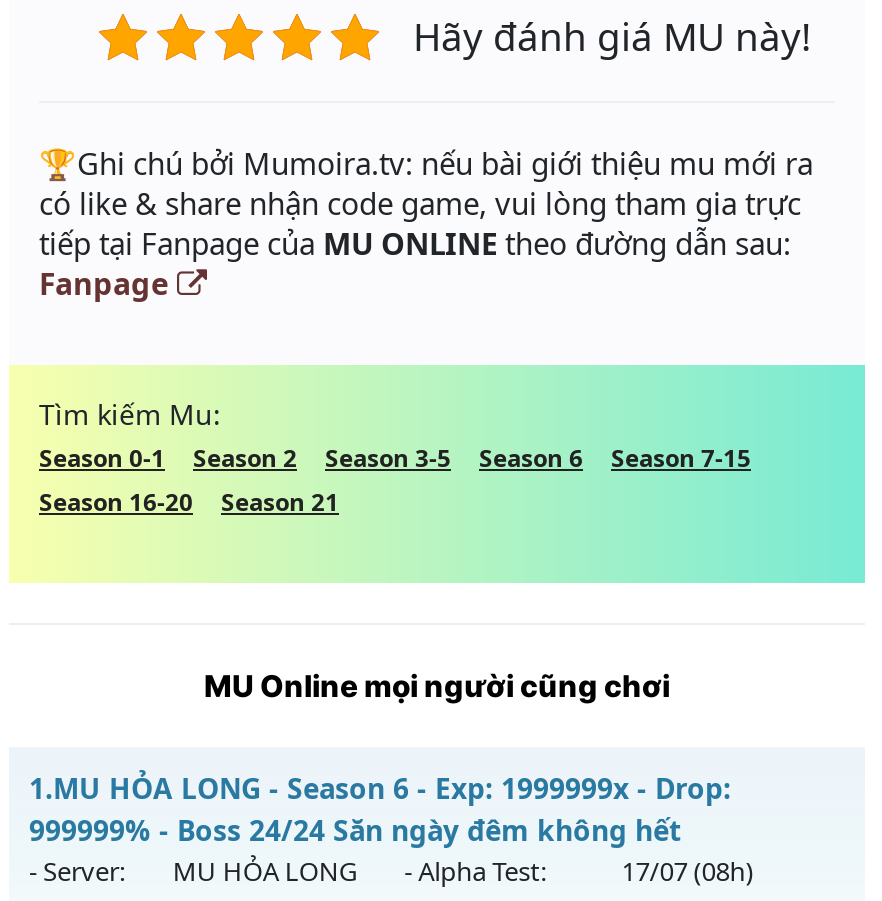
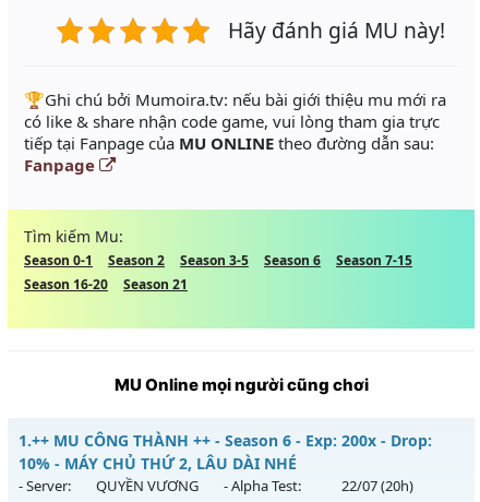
[29,770,731,850] 1.MU HỎA LONG - Season 6 - Exp: 1999999x - Drop: | 999999% - Boss 24/24 Săn ngày đêm không hết -> [19,430,432,474] 1.++ MU CÔNG THÀNH ++ - Season 6 - Exp: 200x - Drop: | 10% - MÁY CHỦ THỨ 2, LÂU DÀI NHÉ
[173,854,357,890] MU HỎA LONG -> [96,476,198,496] QUYỀN VƯƠNG
[621,854,753,890] 17/07 (08h) -> [342,476,414,496] 22/07 (20h)

